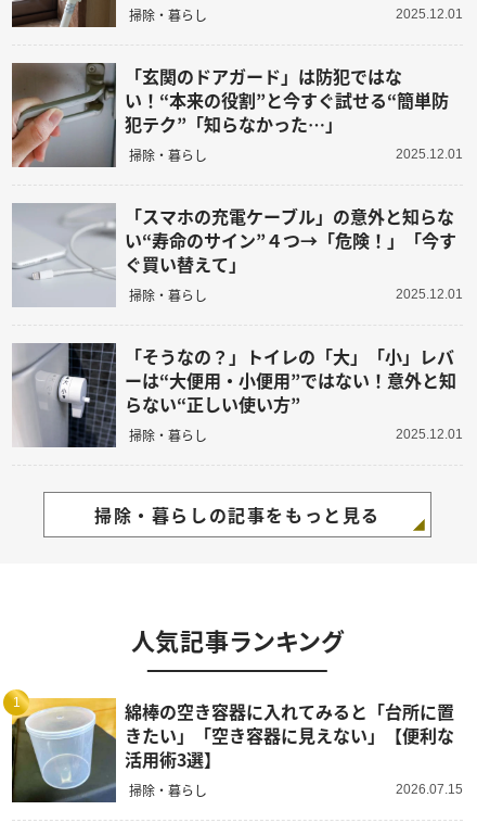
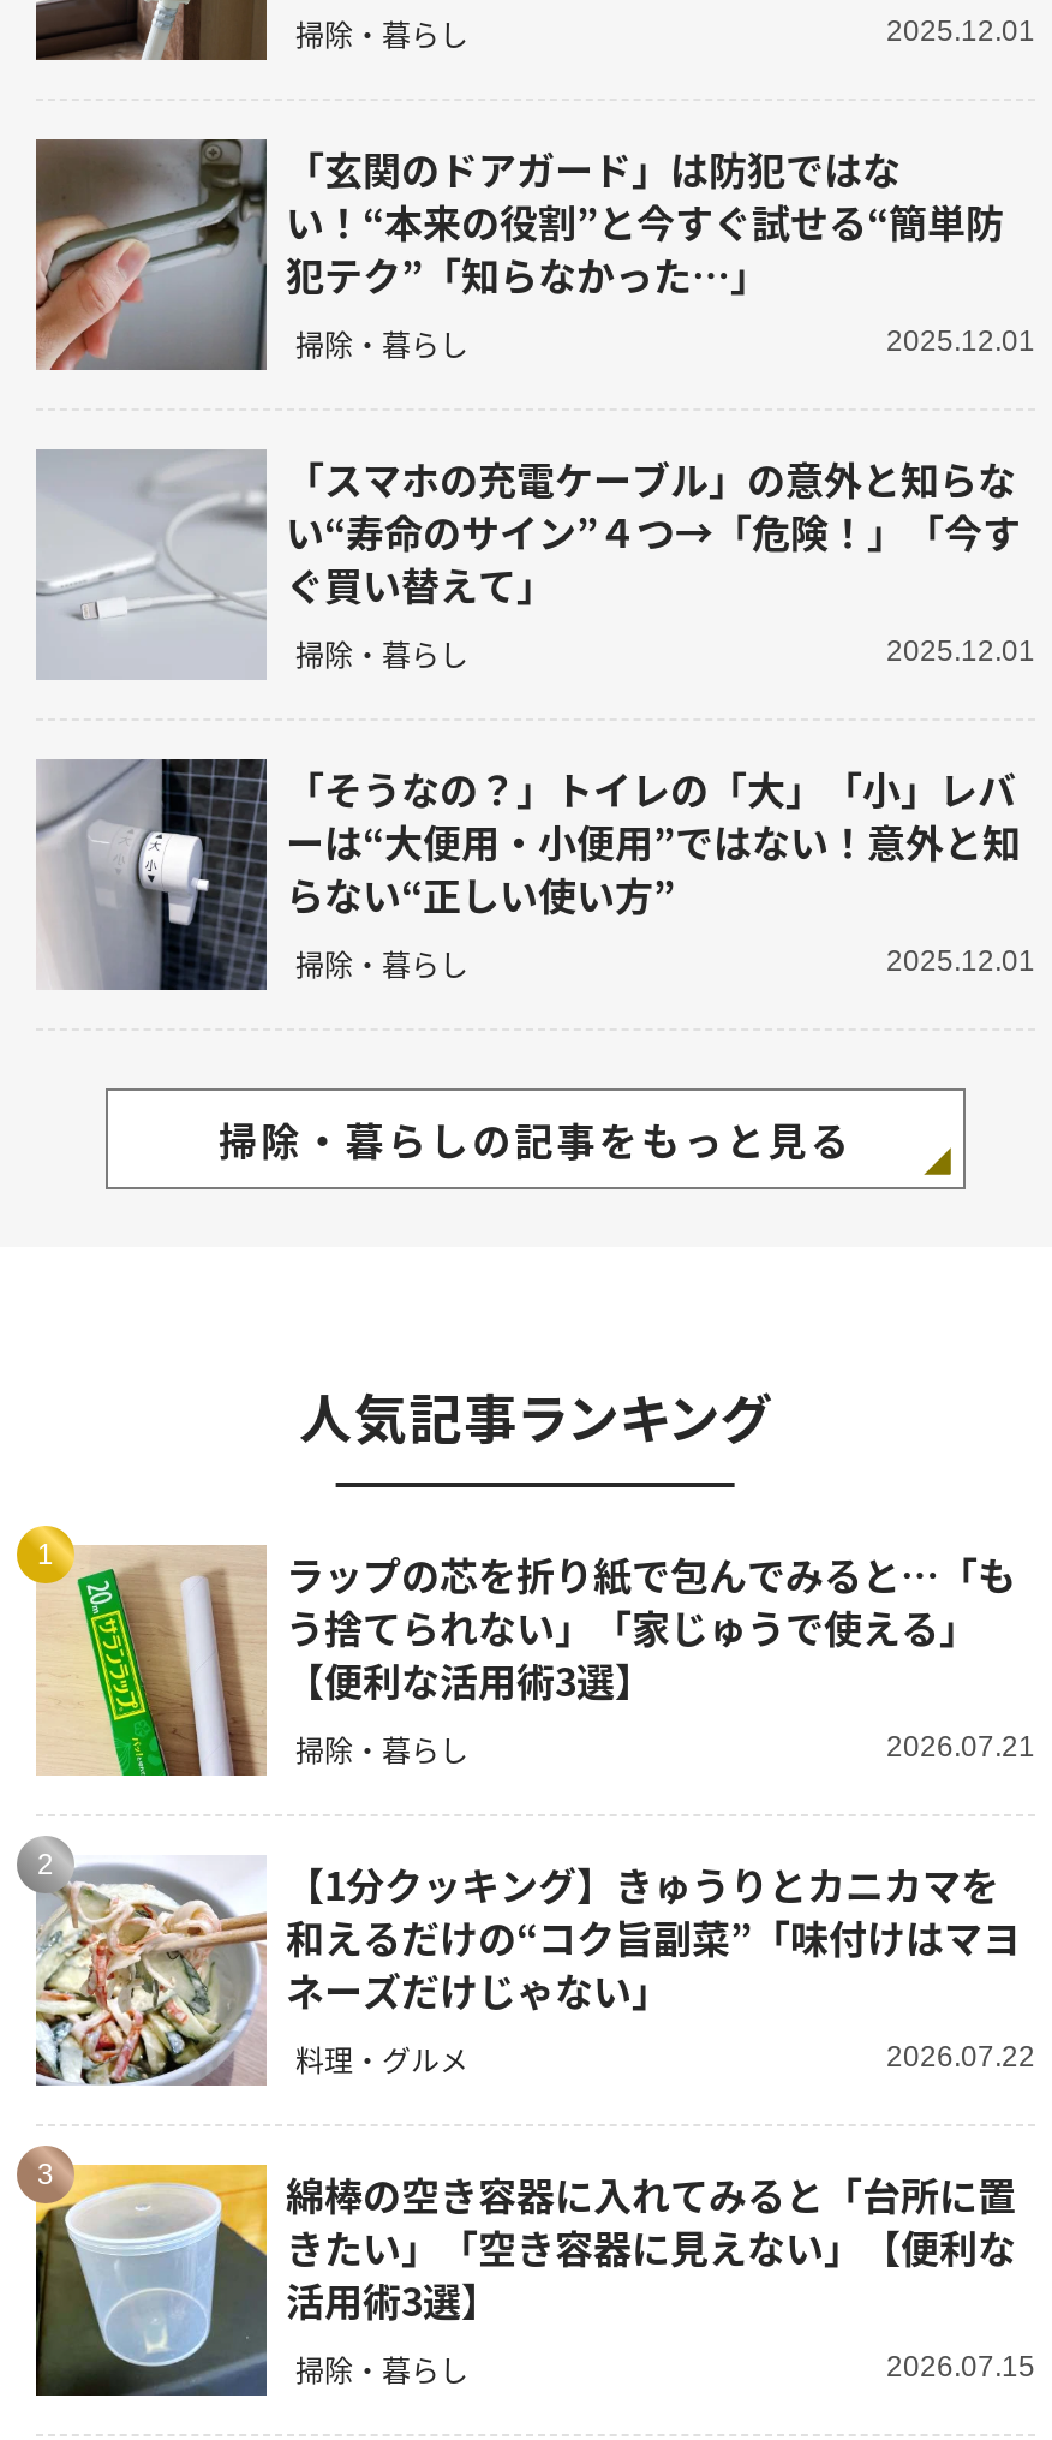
none -> [34,1848,1035,2088] [image] | 2 | 【1分クッキング】きゅうりとカニカマを | 和えるだけの“コク旨副菜”「味付けはマヨ | ネーズだけじゃない」 | 料理・グルメ | 2026.07.22
none -> [36,1544,1035,1778] [image] | ラップの芯を折り紙で包んでみると…「も | う捨てられない」「家じゅうで使える」 | 【便利な活用術3選】 | 掃除・暮らし | 2026.07.21
none -> [37,2158,54,2192] 3

